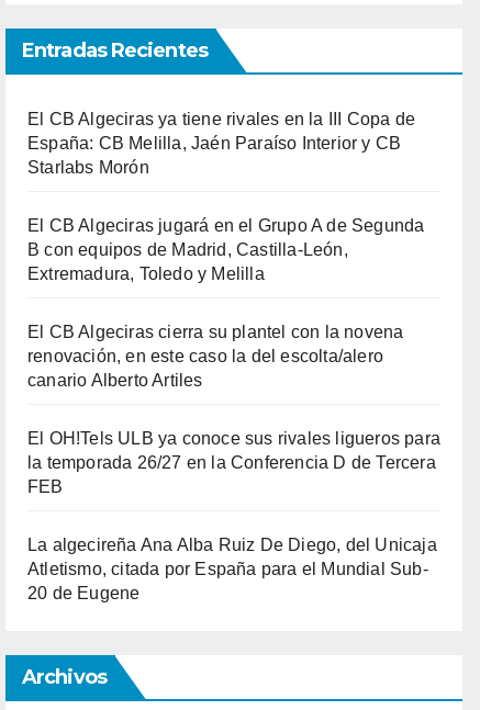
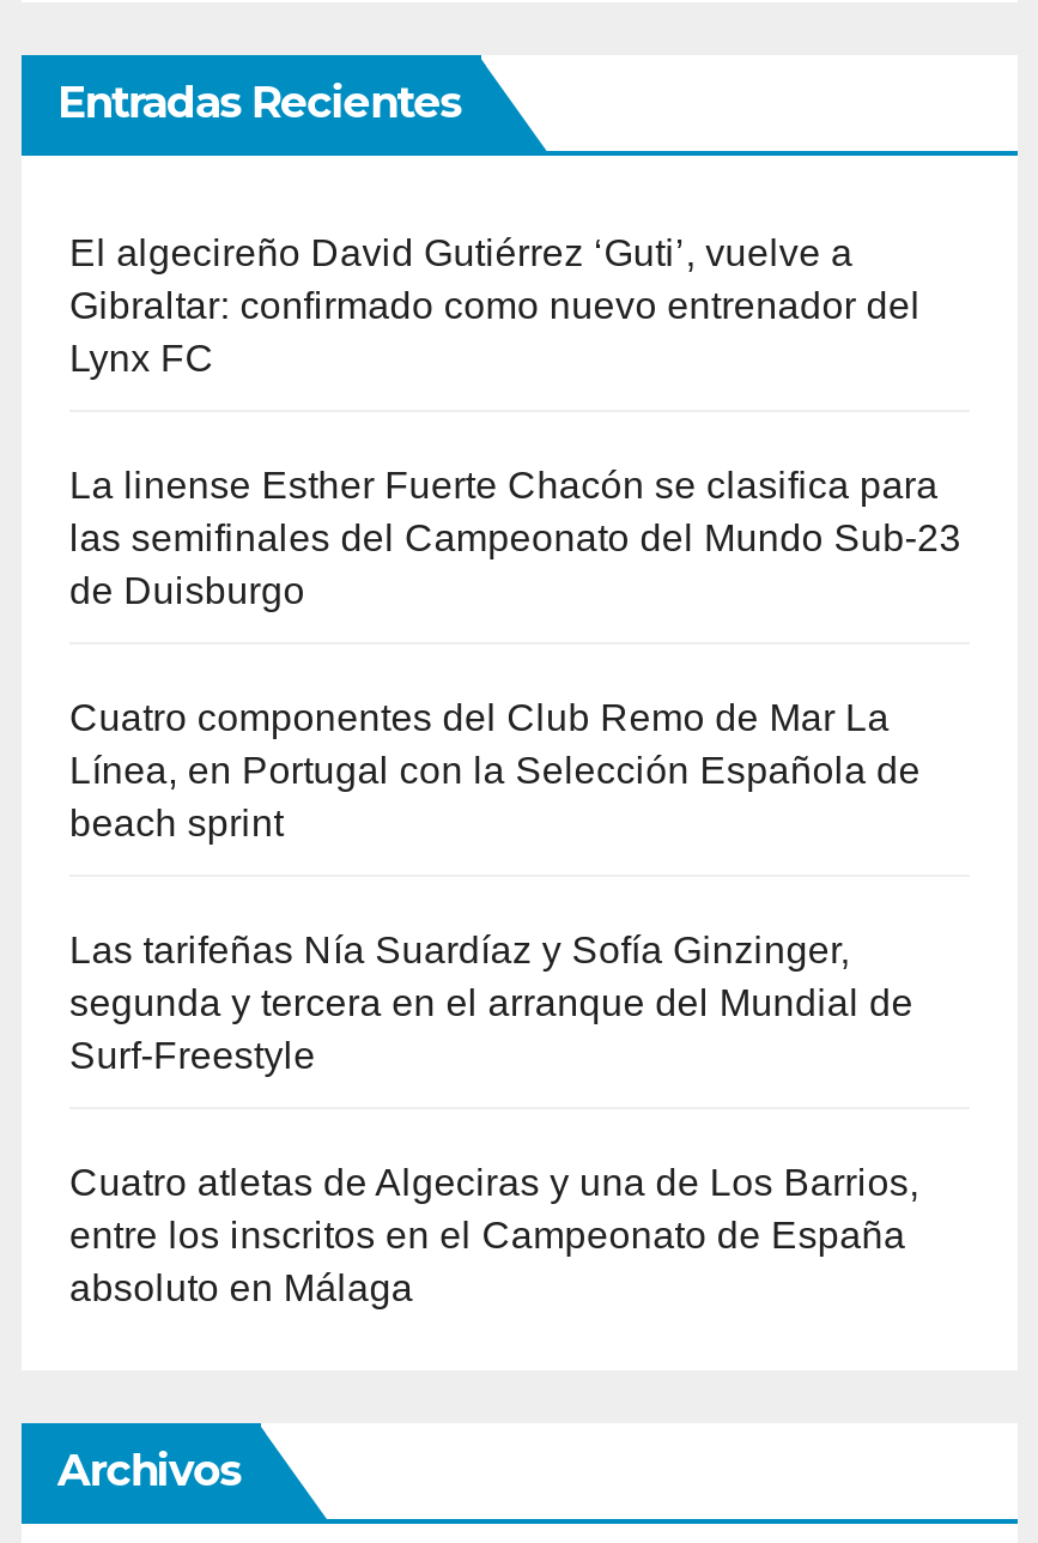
[27,110,415,177] El CB Algeciras ya tiene rivales en la III Copa de | España: CB Melilla, Jaén Paraíso Interior y CB | Starlabs Morón -> [69,232,920,379] El algecireño David Gutiérrez ‘Guti’, vuelve a | Gibraltar: confirmado como nuevo entrenador del | Lynx FC
[27,216,424,283] El CB Algeciras jugará en el Grupo A de Segunda | B con equipos de Madrid, Castilla-León, | Extremadura, Toledo y Melilla -> [69,465,961,611] La linense Esther Fuerte Chacón se clasifica para | las semifinales del Campeonato del Mundo Sub-23 | de Duisburgo
[27,323,404,390] El CB Algeciras cierra su plantel con la novena | renovación, en este caso la del escolta/alero | canario Alberto Artiles -> [69,697,920,843] Cuatro componentes del Club Remo de Mar La | Línea, en Portugal con la Selección Española de | beach sprint
[27,429,440,496] El OH!Tels ULB ya conoce sus rivales ligueros para | la temporada 26/27 en la Conferencia D de Tercera | FEB -> [69,930,913,1076] Las tarifeñas Nía Suardíaz y Sofía Ginzinger, | segunda y tercera en el arranque del Mundial de | Surf-Freestyle
[27,536,437,602] La algecireña Ana Alba Ruiz De Diego, del Unicaja | Atletismo, citada por España para el Mundial Sub- | 20 de Eugene -> [69,1162,919,1308] Cuatro atletas de Algeciras y una de Los Barrios, | entre los inscritos en el Campeonato de España | absoluto en Málaga

